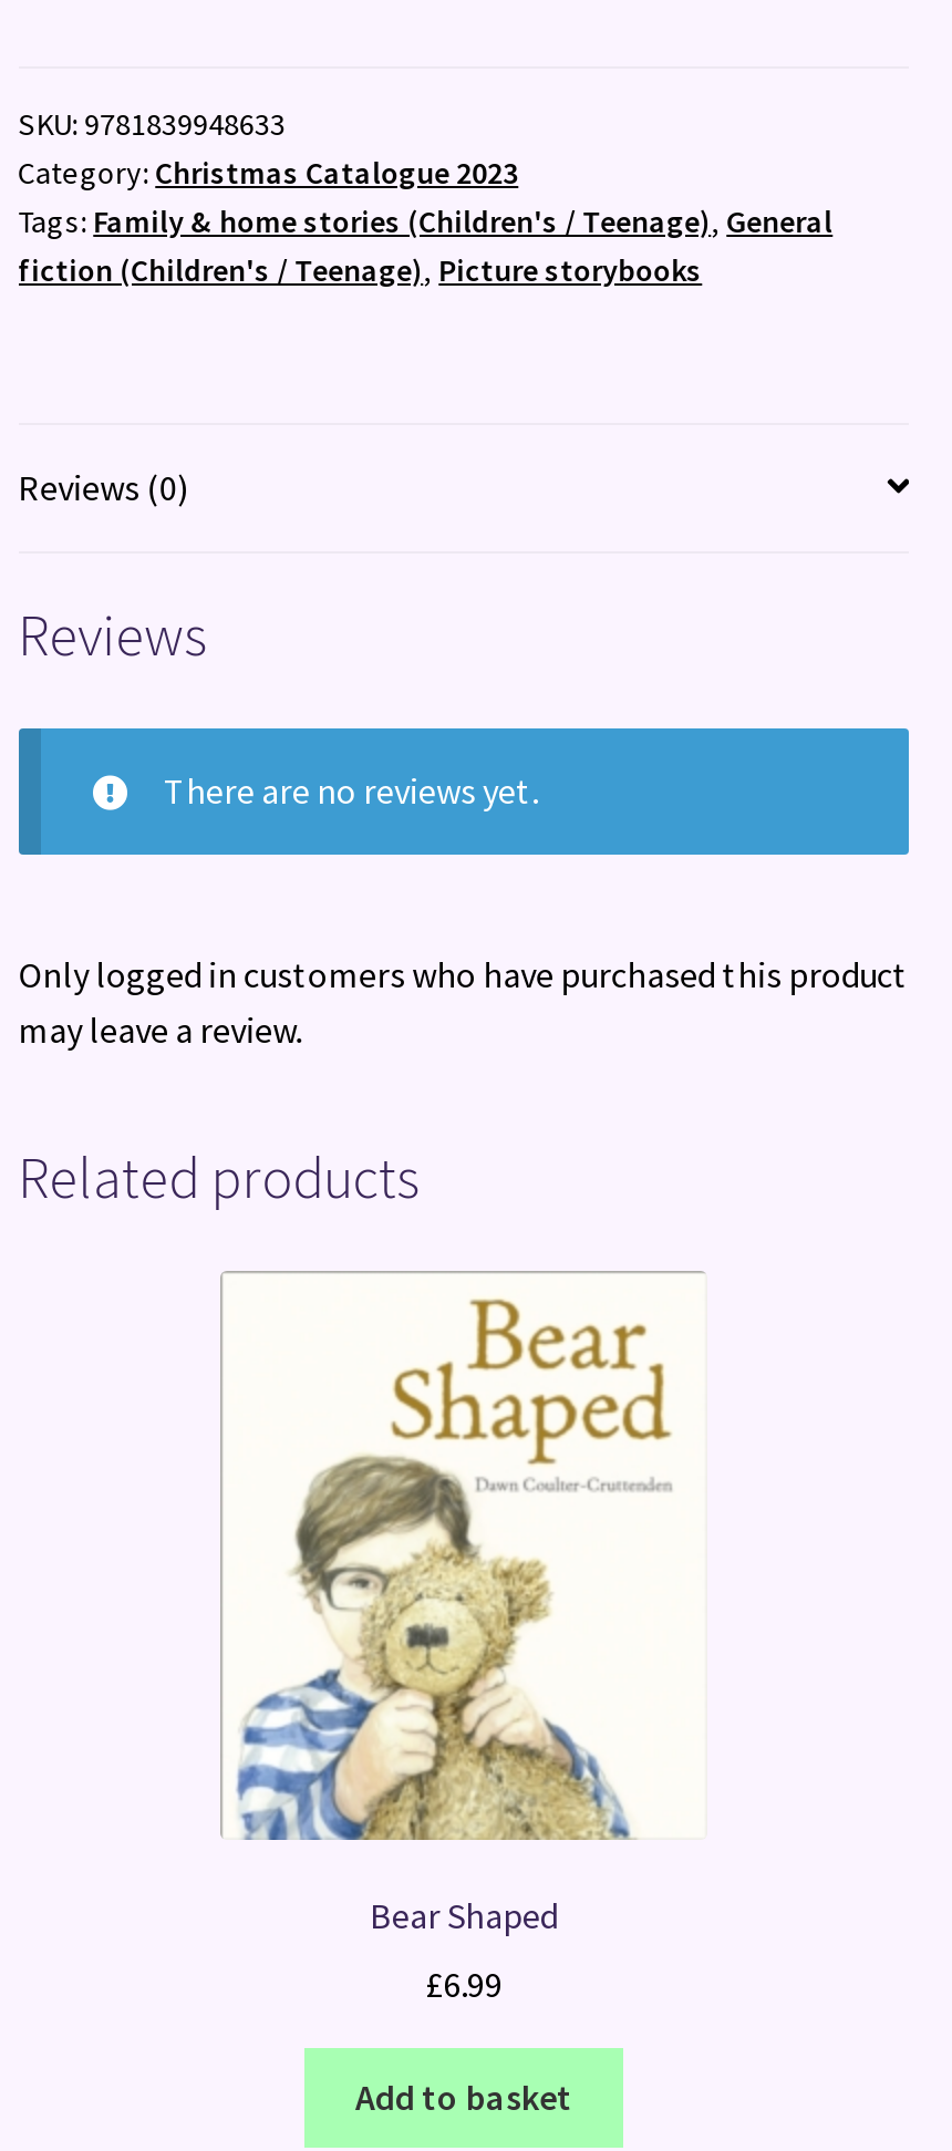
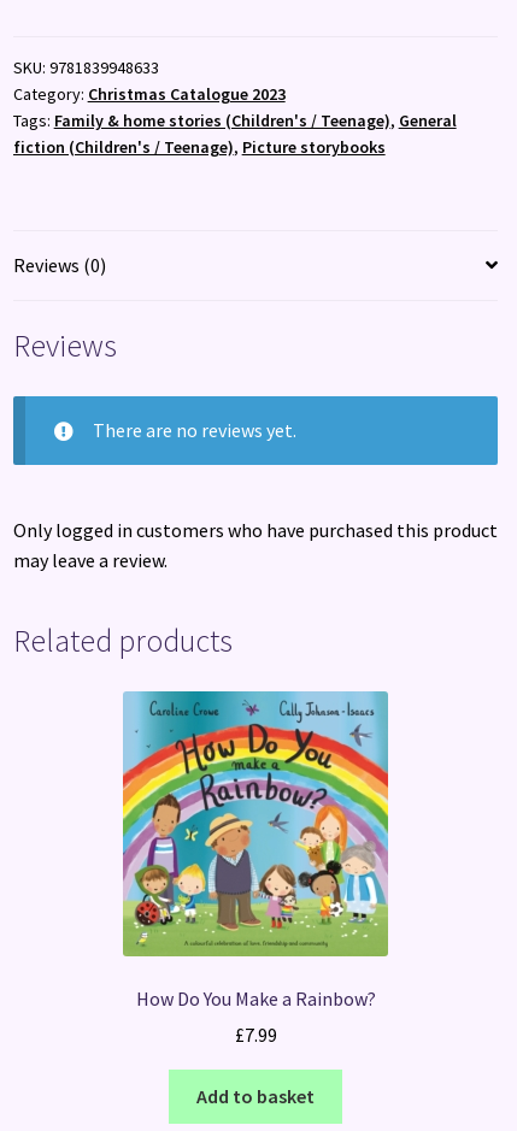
[220,1271,707,1796] [image] -> [122,690,389,958] [image]
[370,1894,558,1939] Bear Shaped -> [136,986,375,1010] How Do You Make a Rainbow?
[425,1962,503,2006] £6.99 -> [234,1023,277,1047] £7.99

